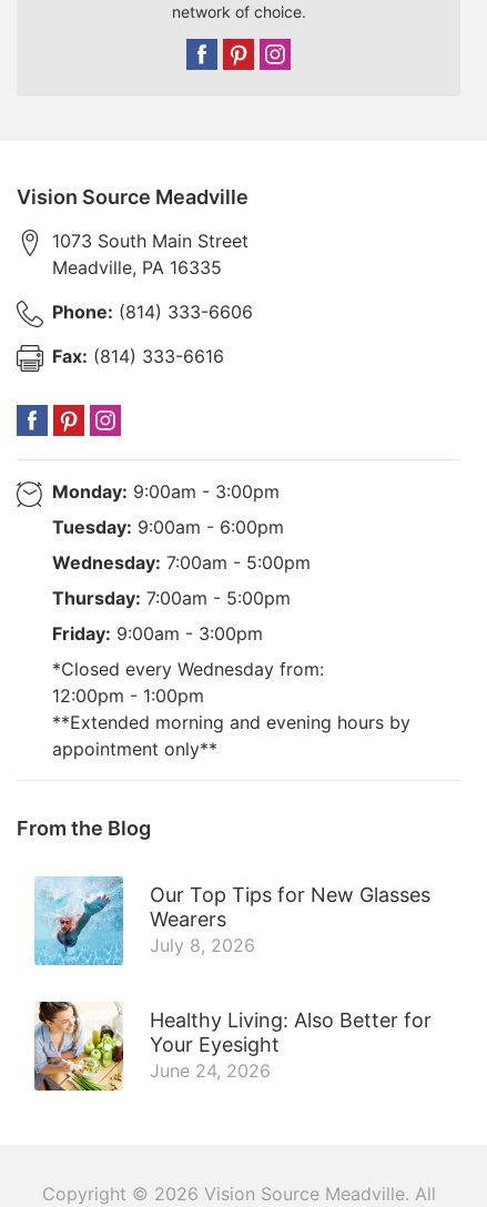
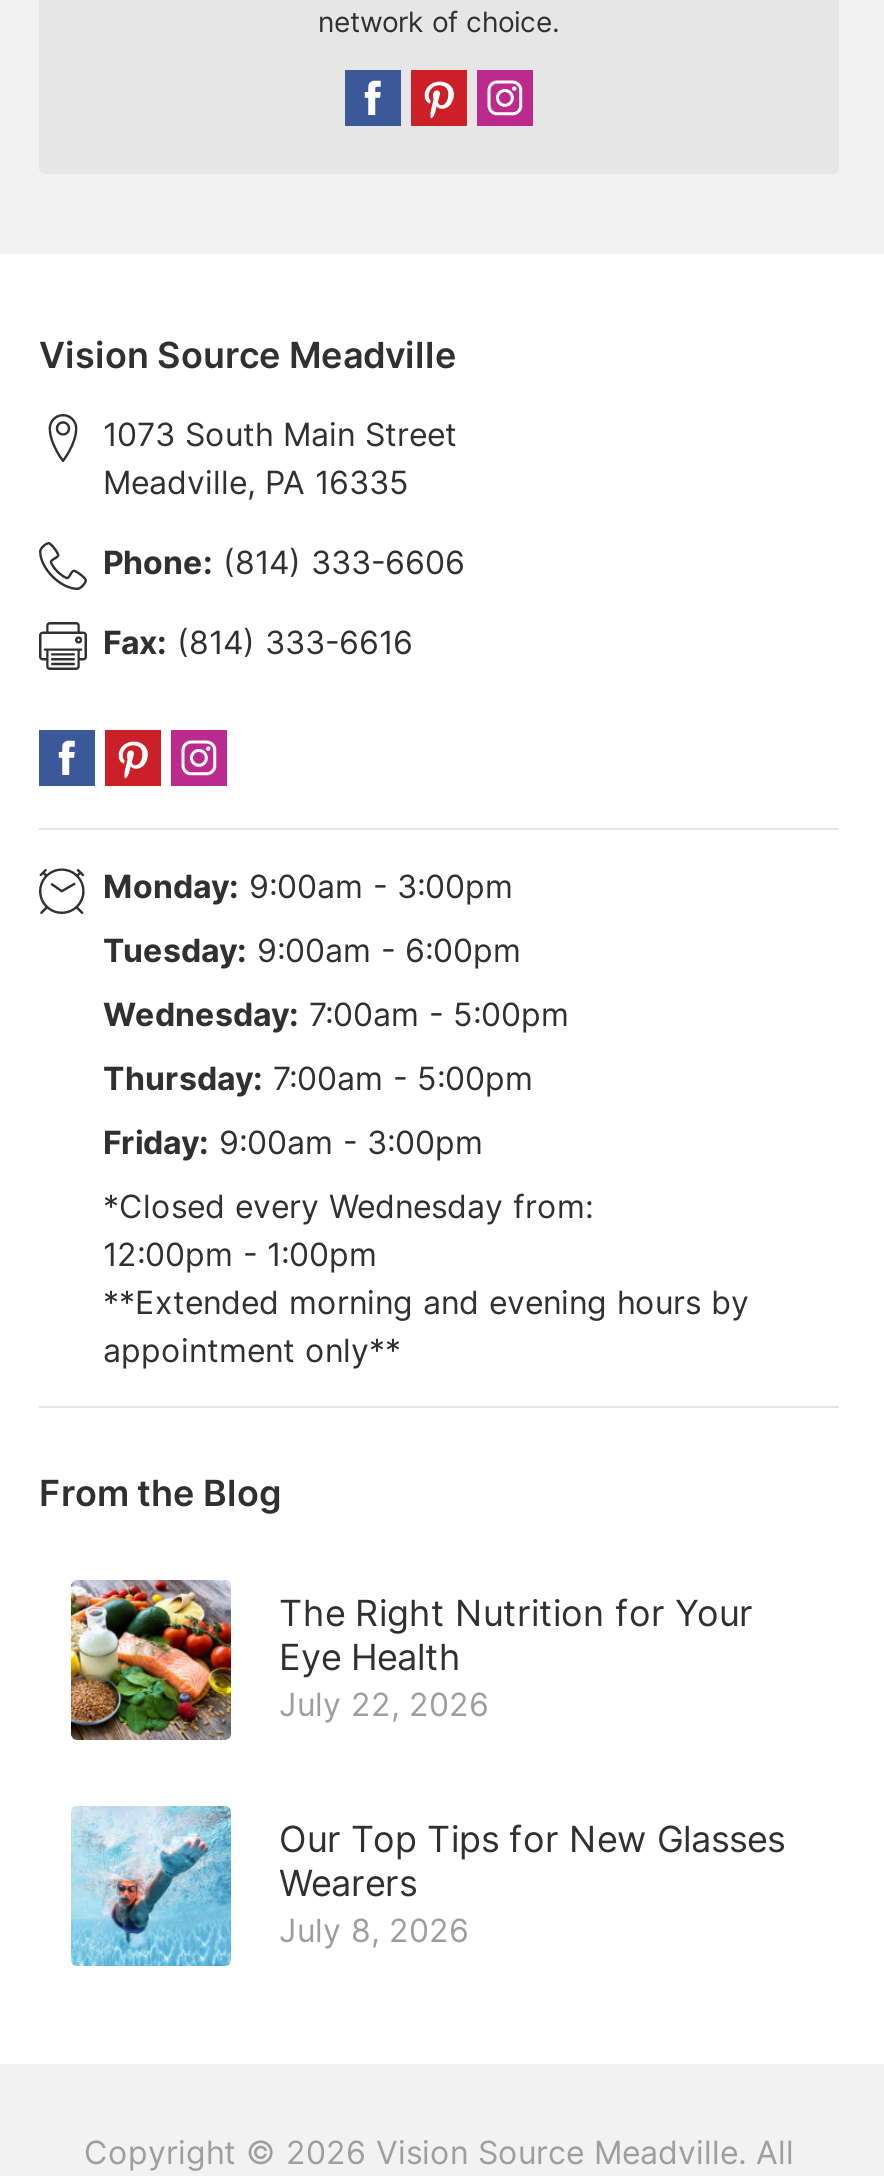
none -> [69,1578,753,1742] [image] | The Right Nutrition for Your | Eye Health | July 22, 2026
moved [33,875,430,966] -> [69,1804,785,1968]: [image] | Our Top Tips for New Glasses | Wearers | July 8, 2026
[33,1001,432,1092] [image] | Healthy Living: Also Better for | Your Eyesight | June 24, 2026 -> none

